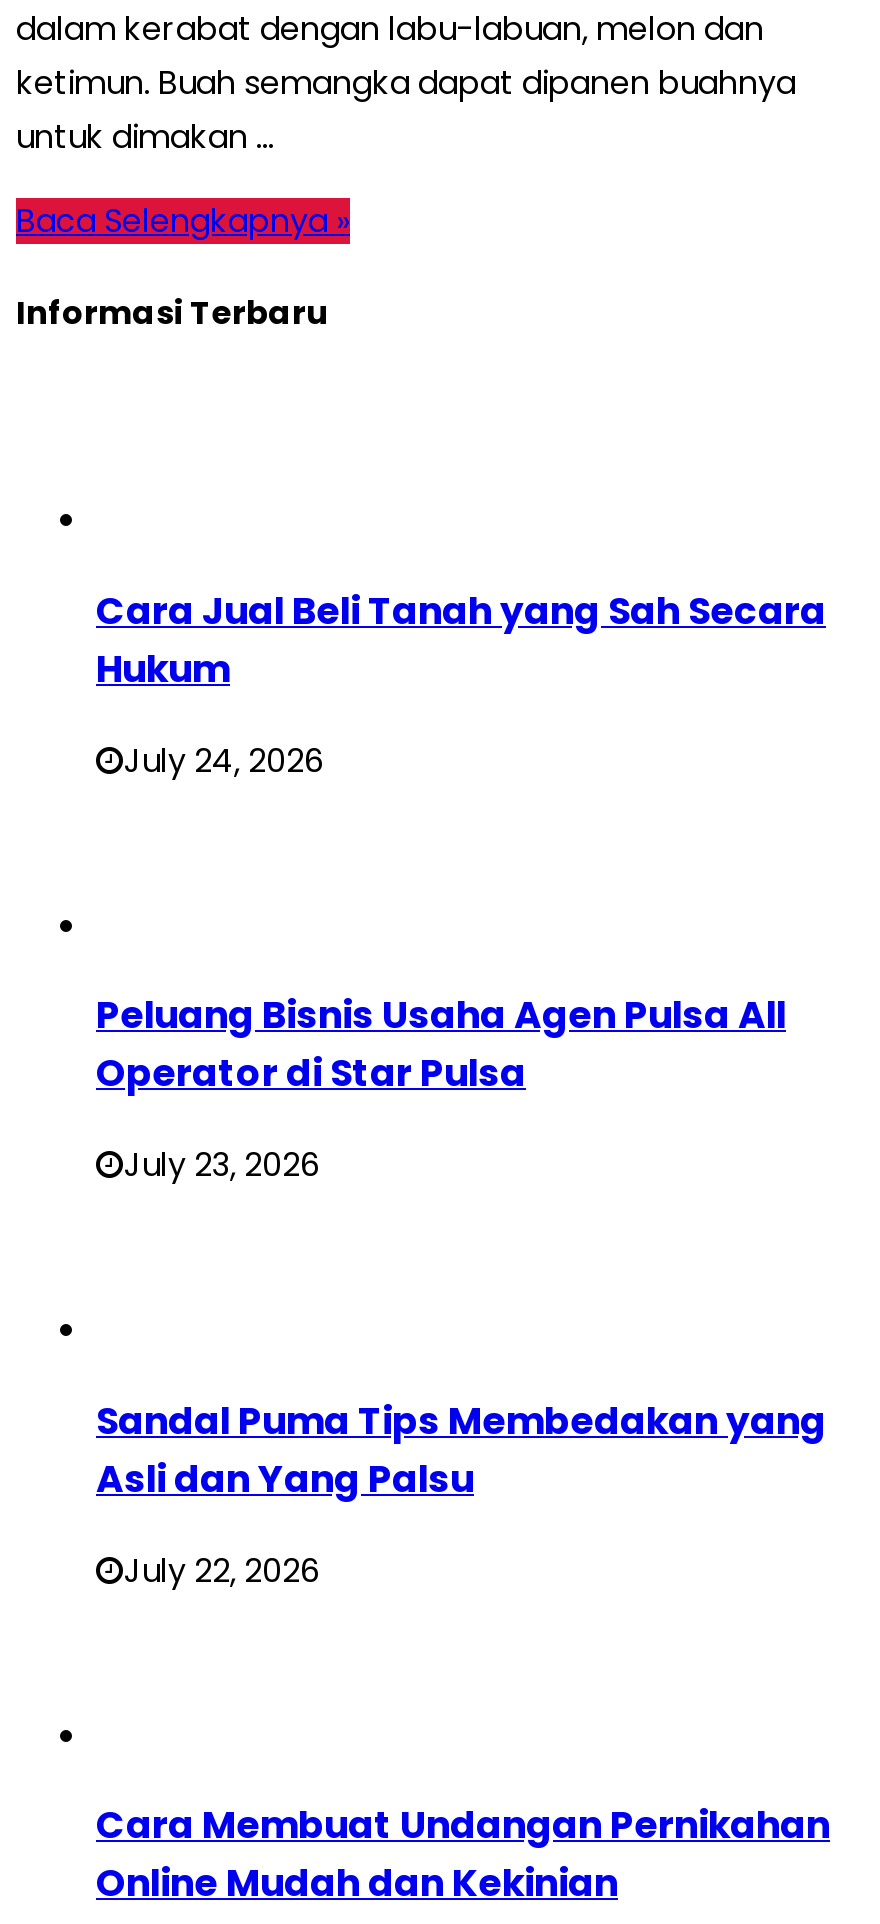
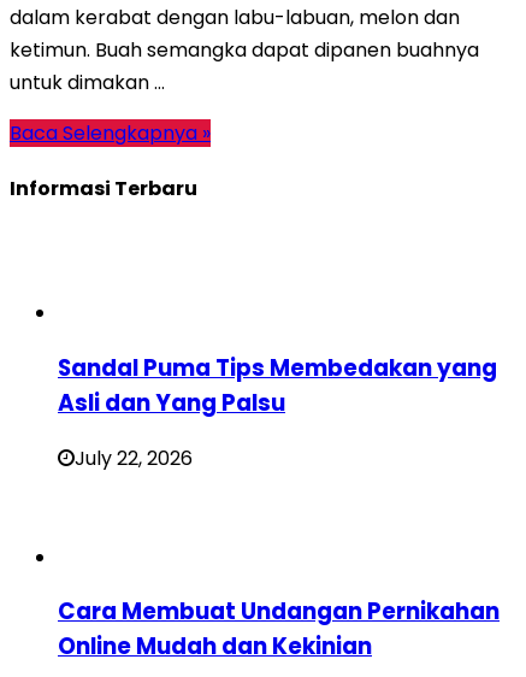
[96,584,826,783] Cara Jual Beli Tanah yang Sah Secara | Hukum | July 24, 2026 -> none
[96,989,786,1188] Peluang Bisnis Usaha Agen Pulsa All | Operator di Star Pulsa | July 23, 2026 -> none

